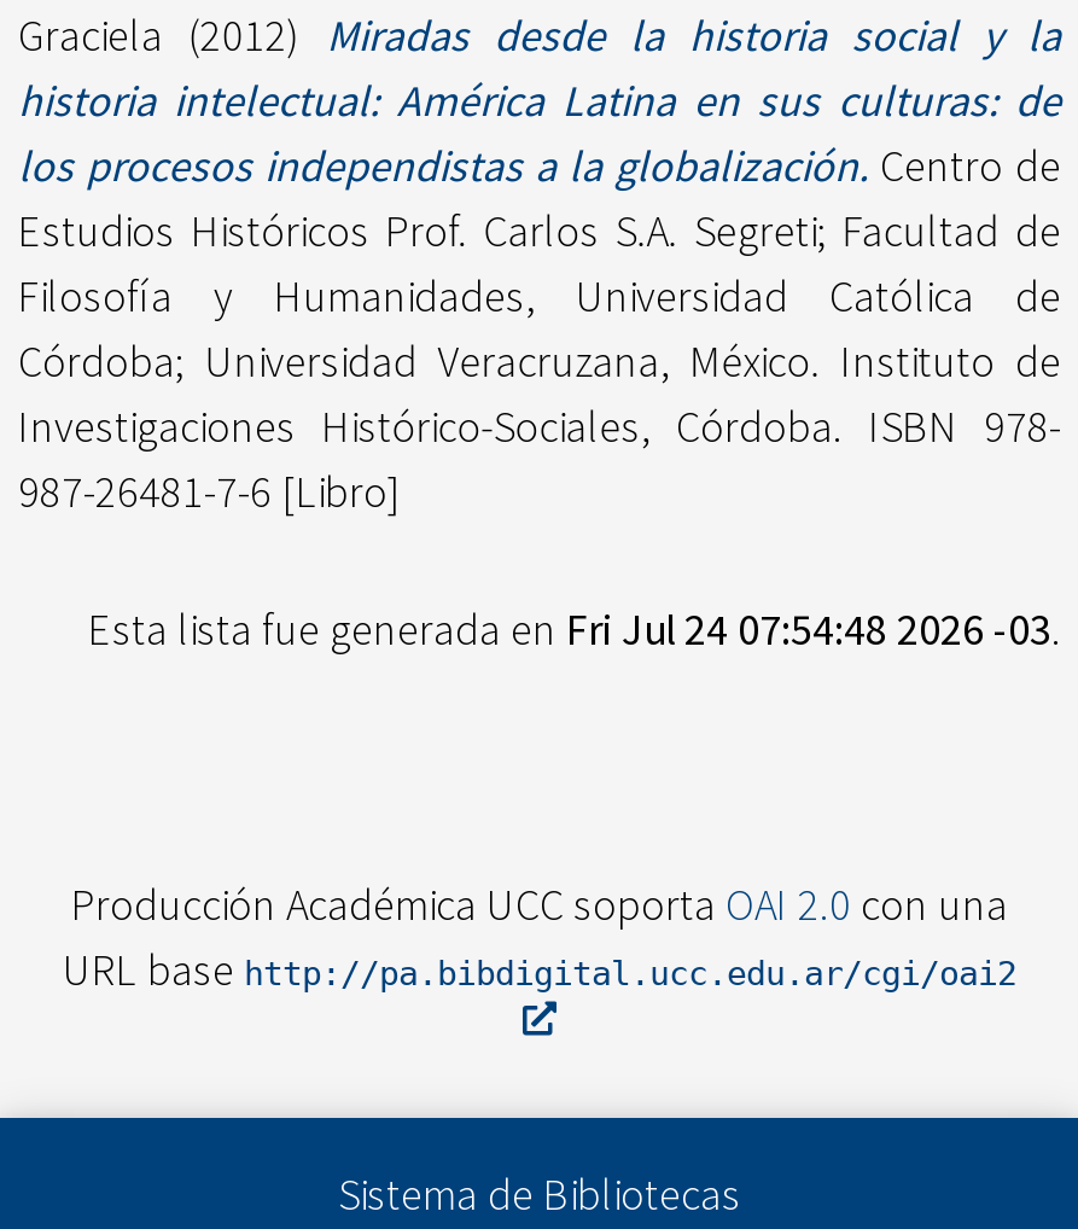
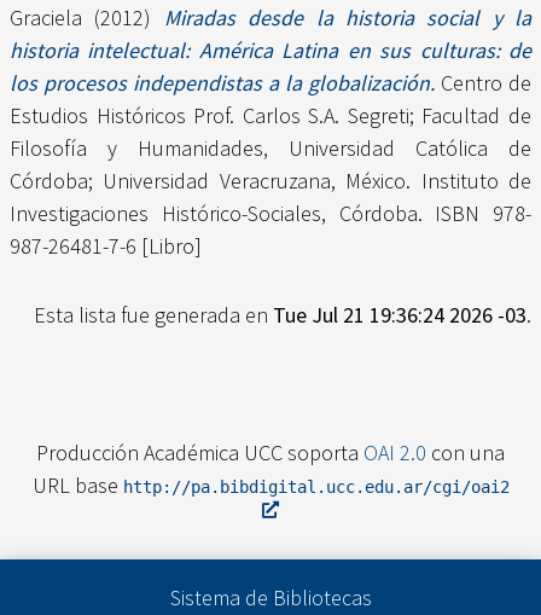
[88,602,1061,657] Esta lista fue generada en Fri Jul 24 07:54:48 2026 -03. -> [34,301,531,329] Esta lista fue generada en Tue Jul 21 19:36:24 2026 -03.

